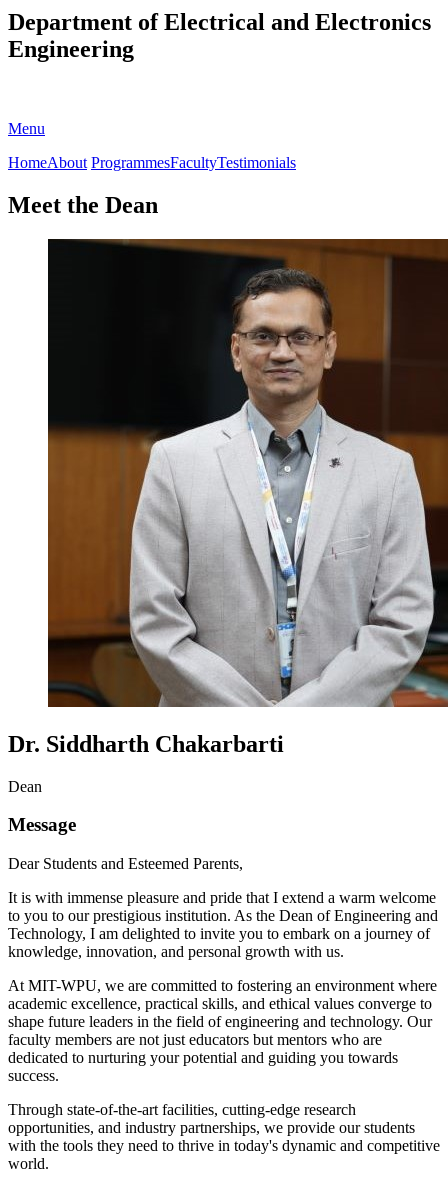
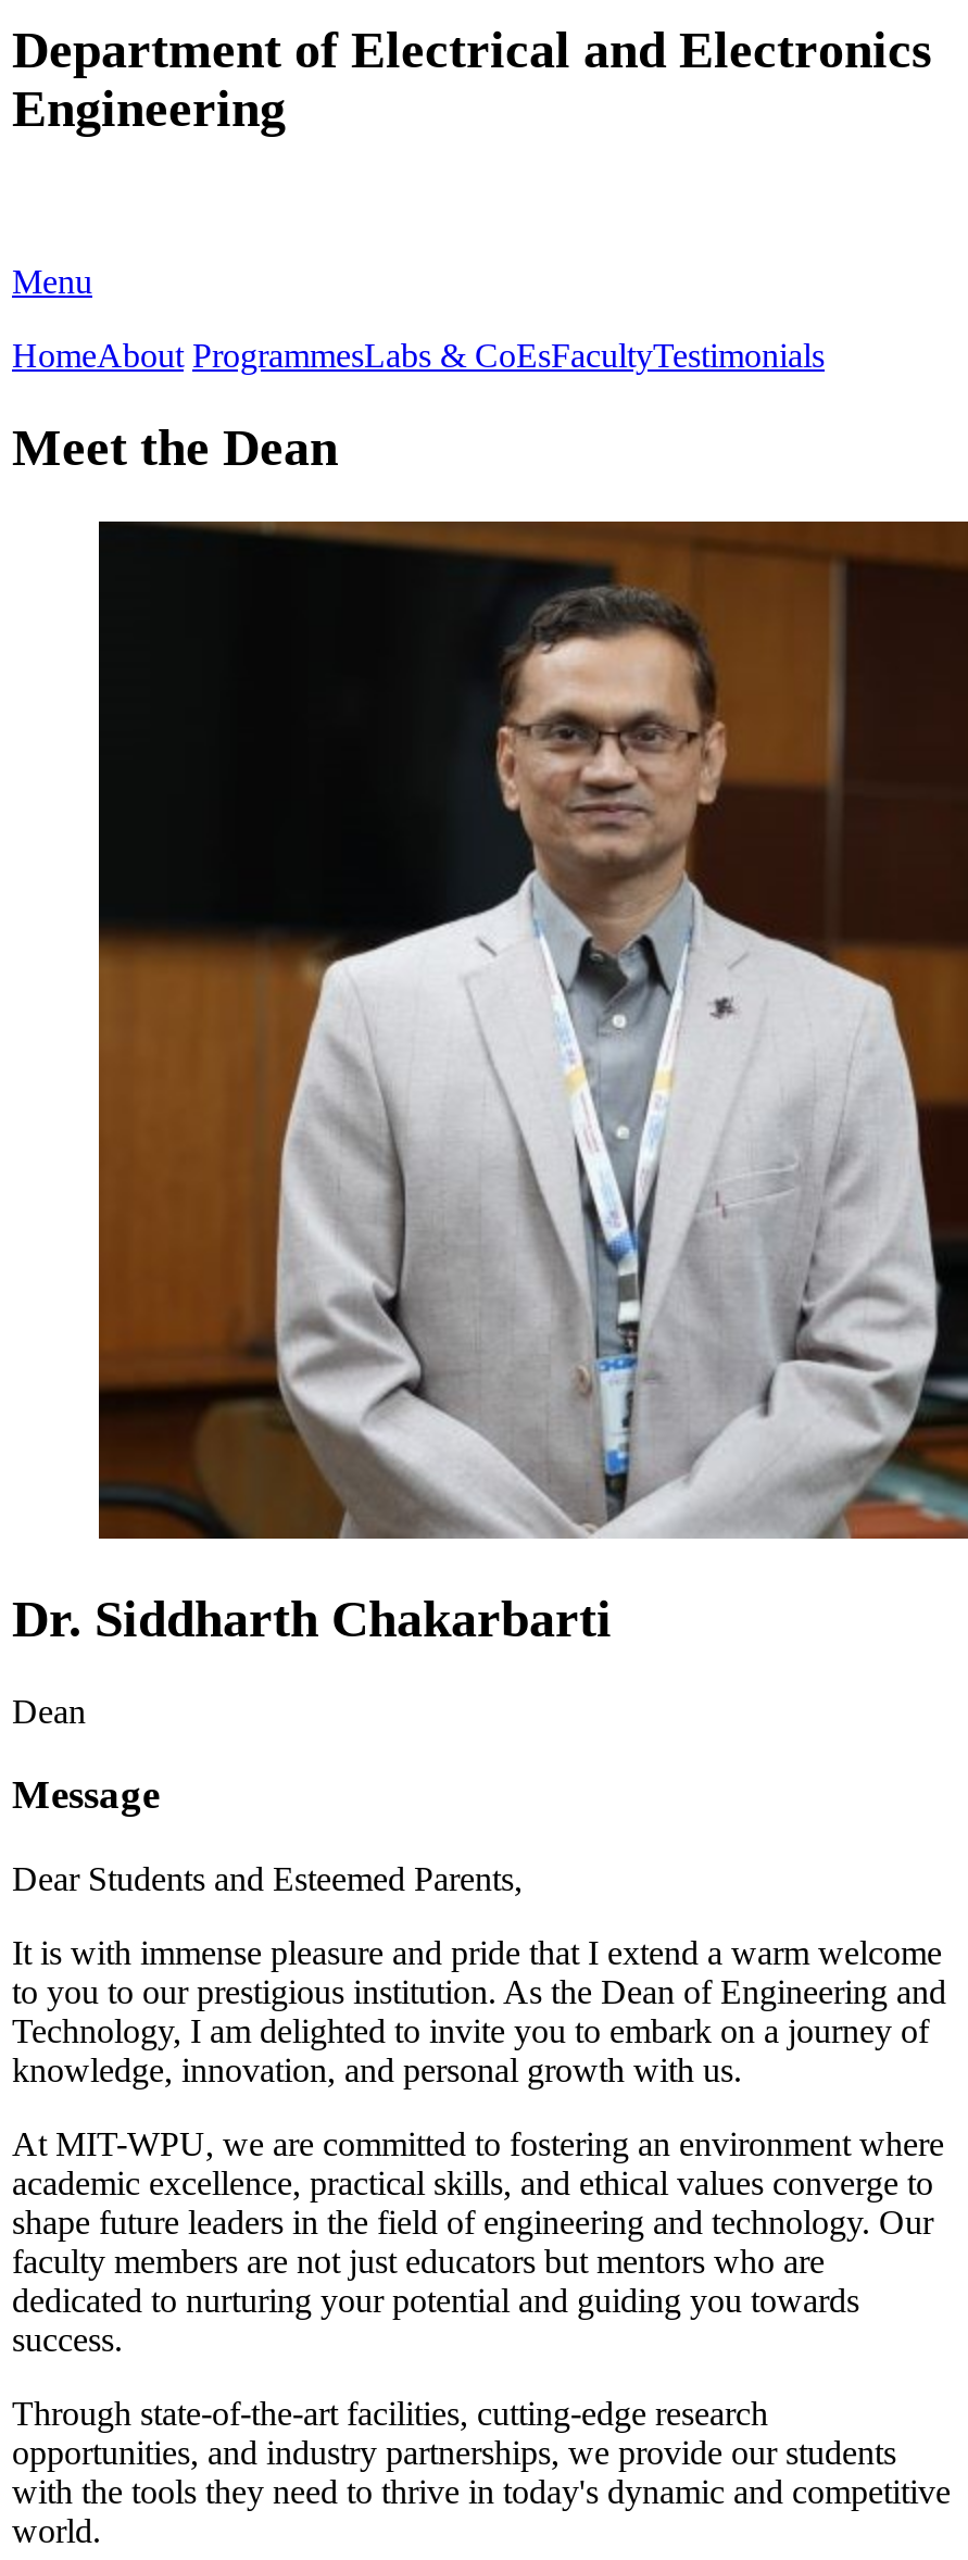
[8,154,296,171] HomeAbout ProgrammesFacultyTestimonials -> [12,337,825,374] HomeAbout ProgrammesLabs & CoEsFacultyTestimonials

